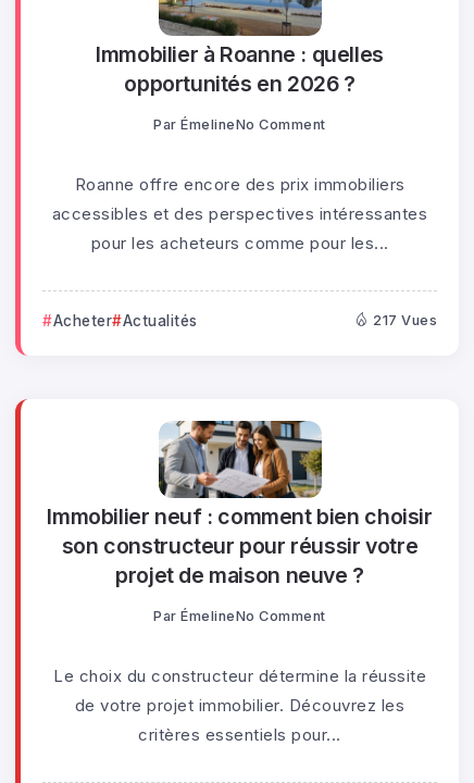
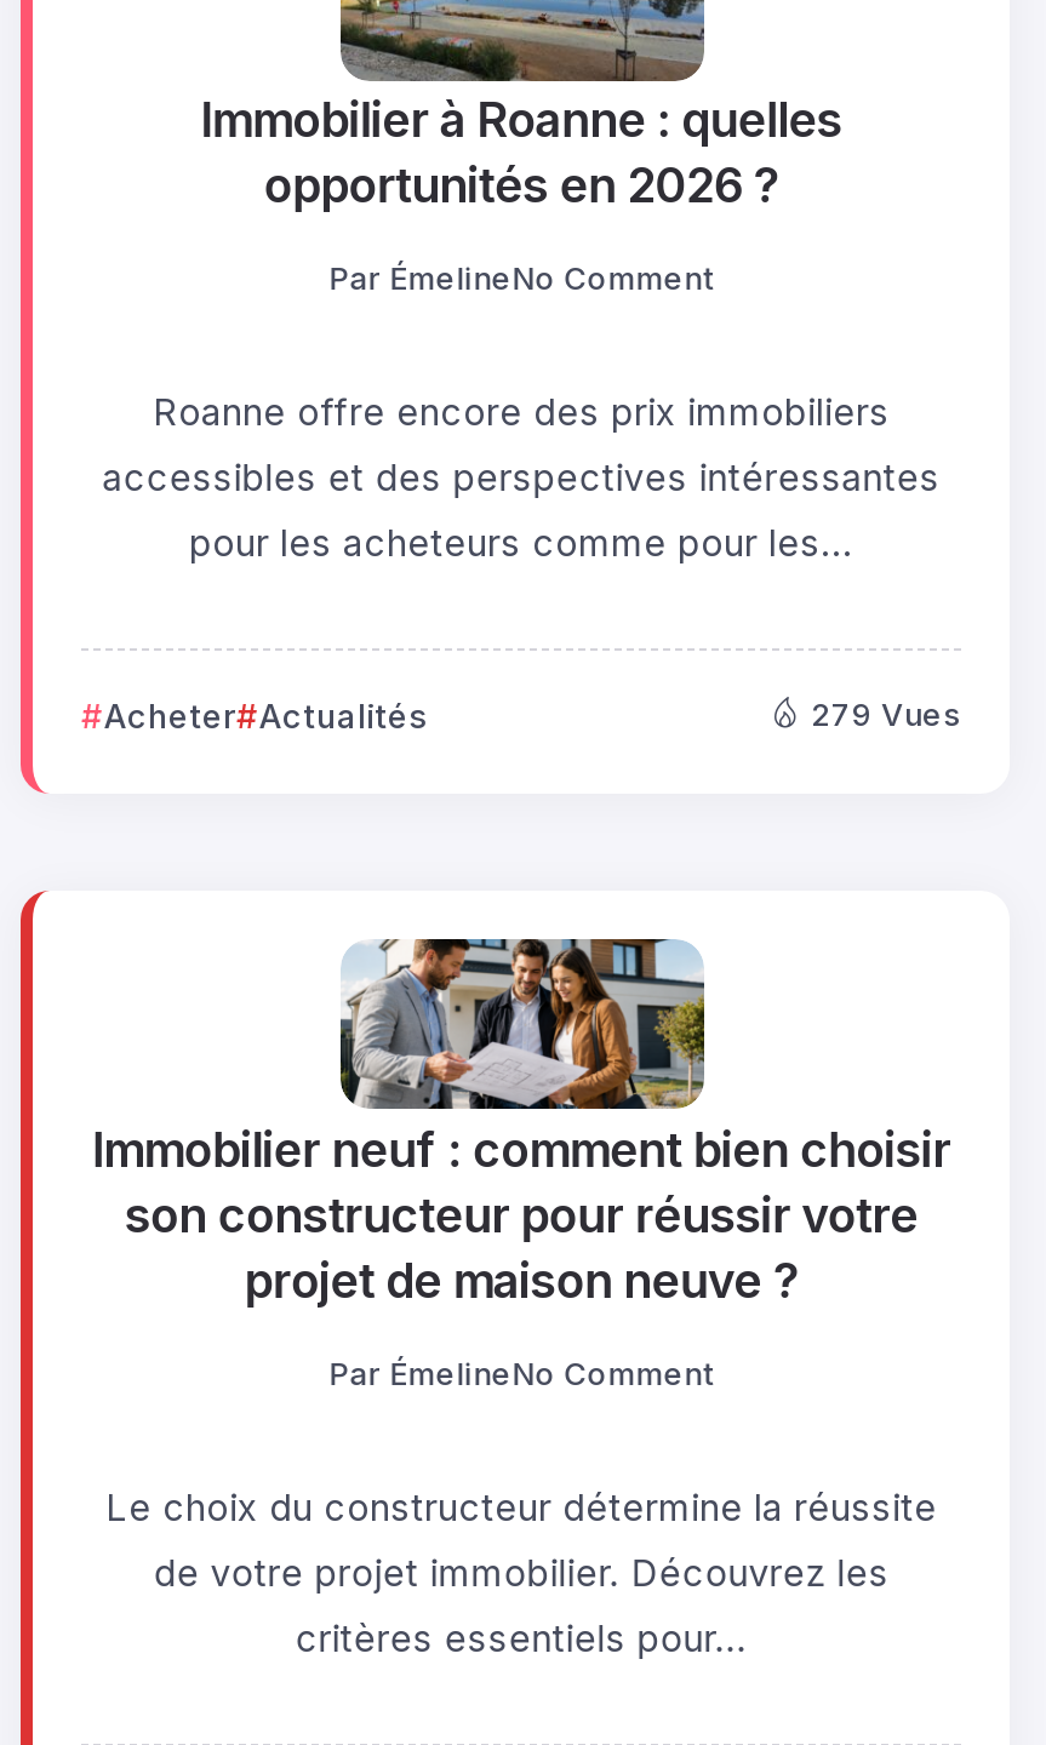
[373,313,437,329] 217 Vues -> [811,697,961,733] 279 Vues

